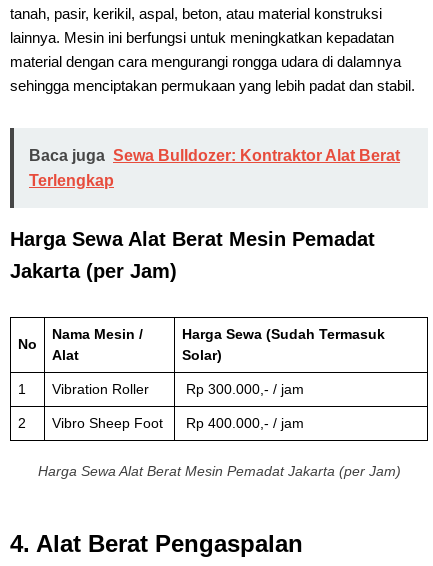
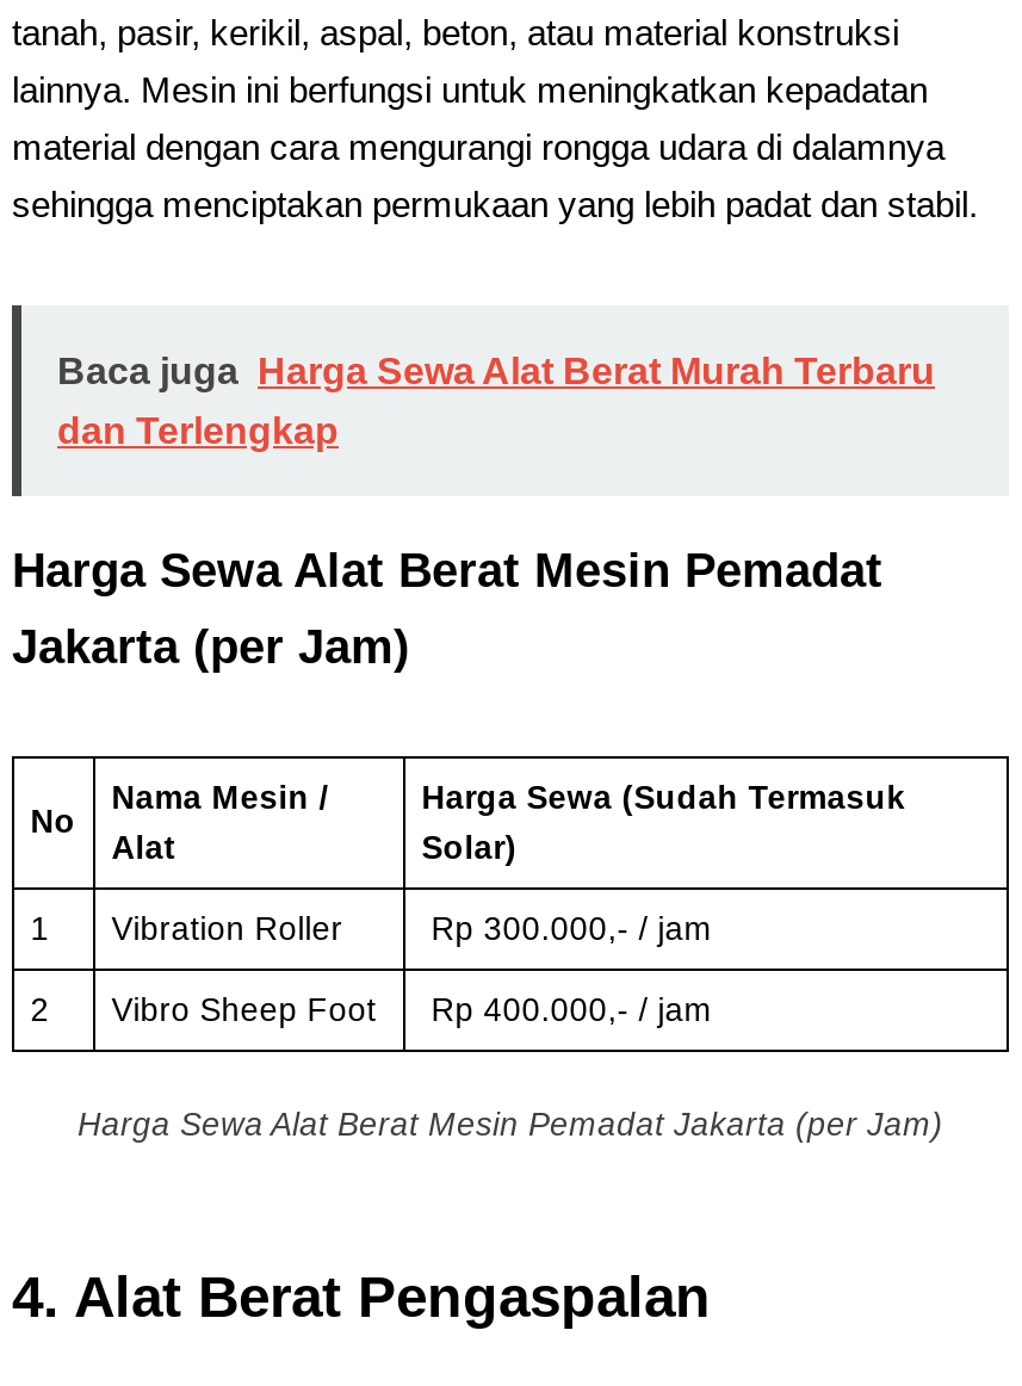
[29,147,400,164] Baca juga Sewa Bulldozer: Kontraktor Alat Berat -> [57,351,935,391] Baca juga Harga Sewa Alat Berat Murah Terbaru
[29,172,114,189] Terlengkap -> [57,410,339,451] dan Terlengkap

